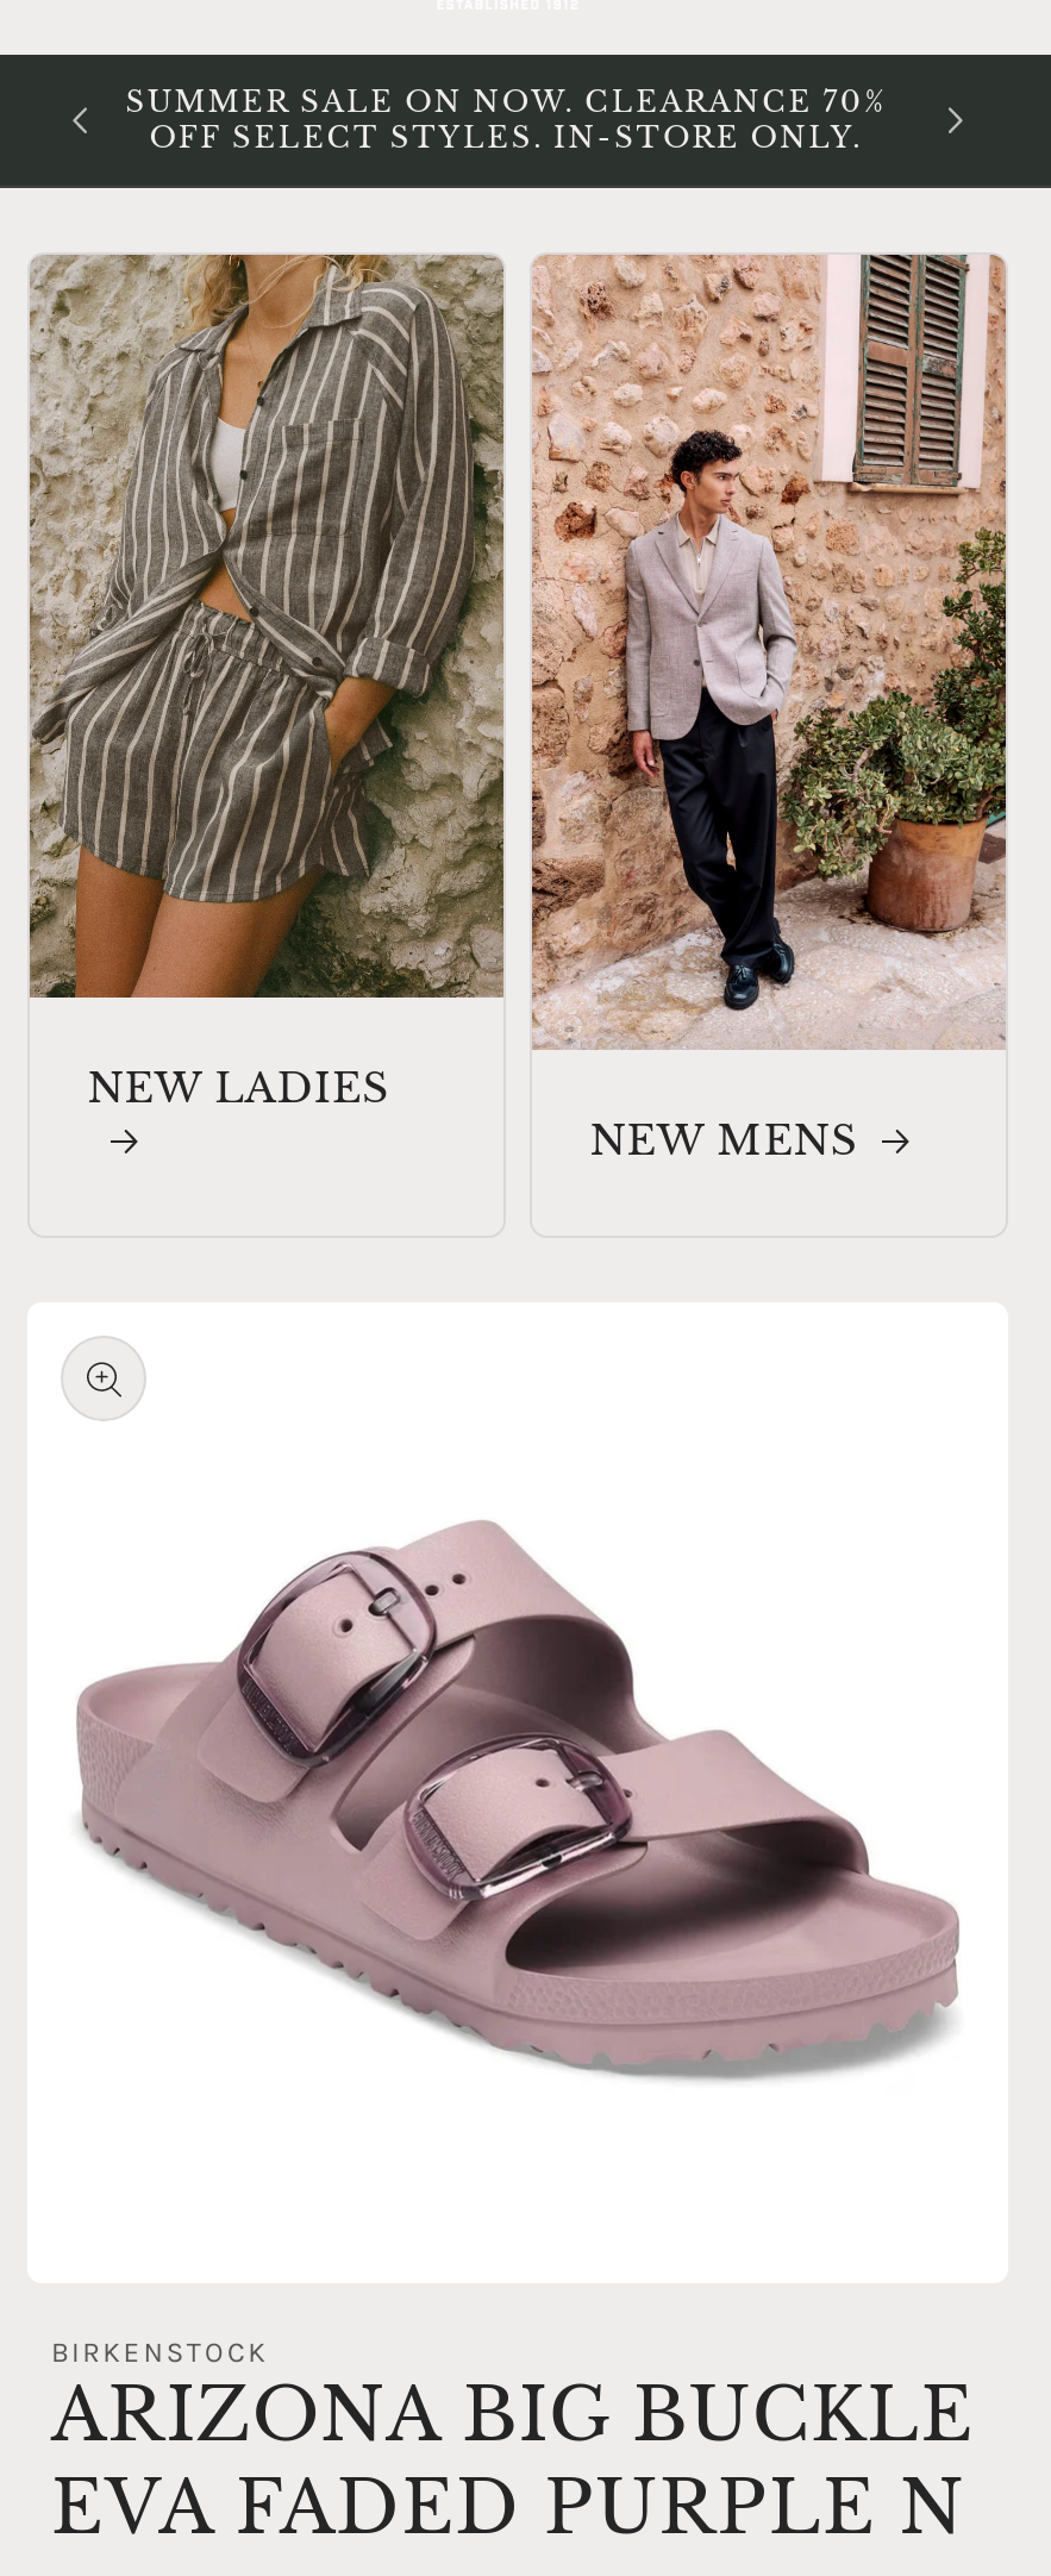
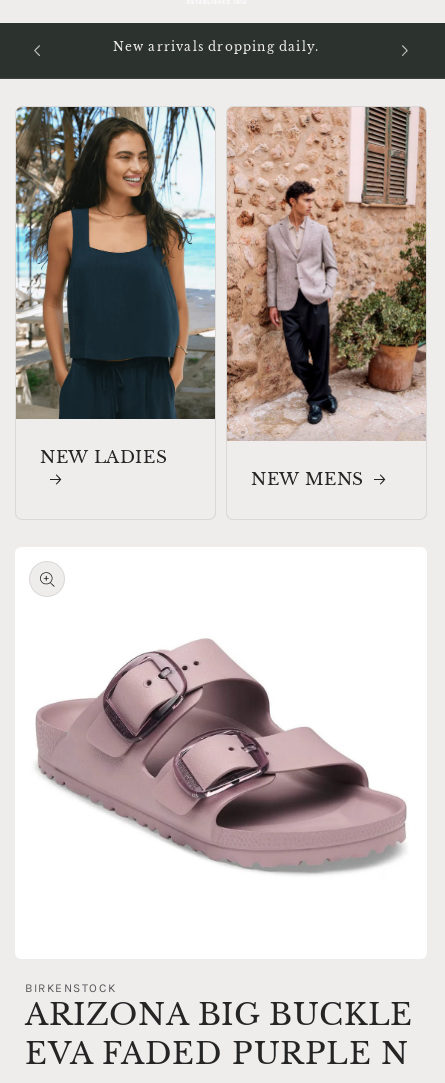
[125,84,886,155] SUMMER SALE ON NOW. CLEARANCE 70% | OFF SELECT STYLES. IN-STORE ONLY. -> [113,39,319,54] New arrivals dropping daily.
[27,252,506,1000] [image] -> [15,106,216,420] [image]

